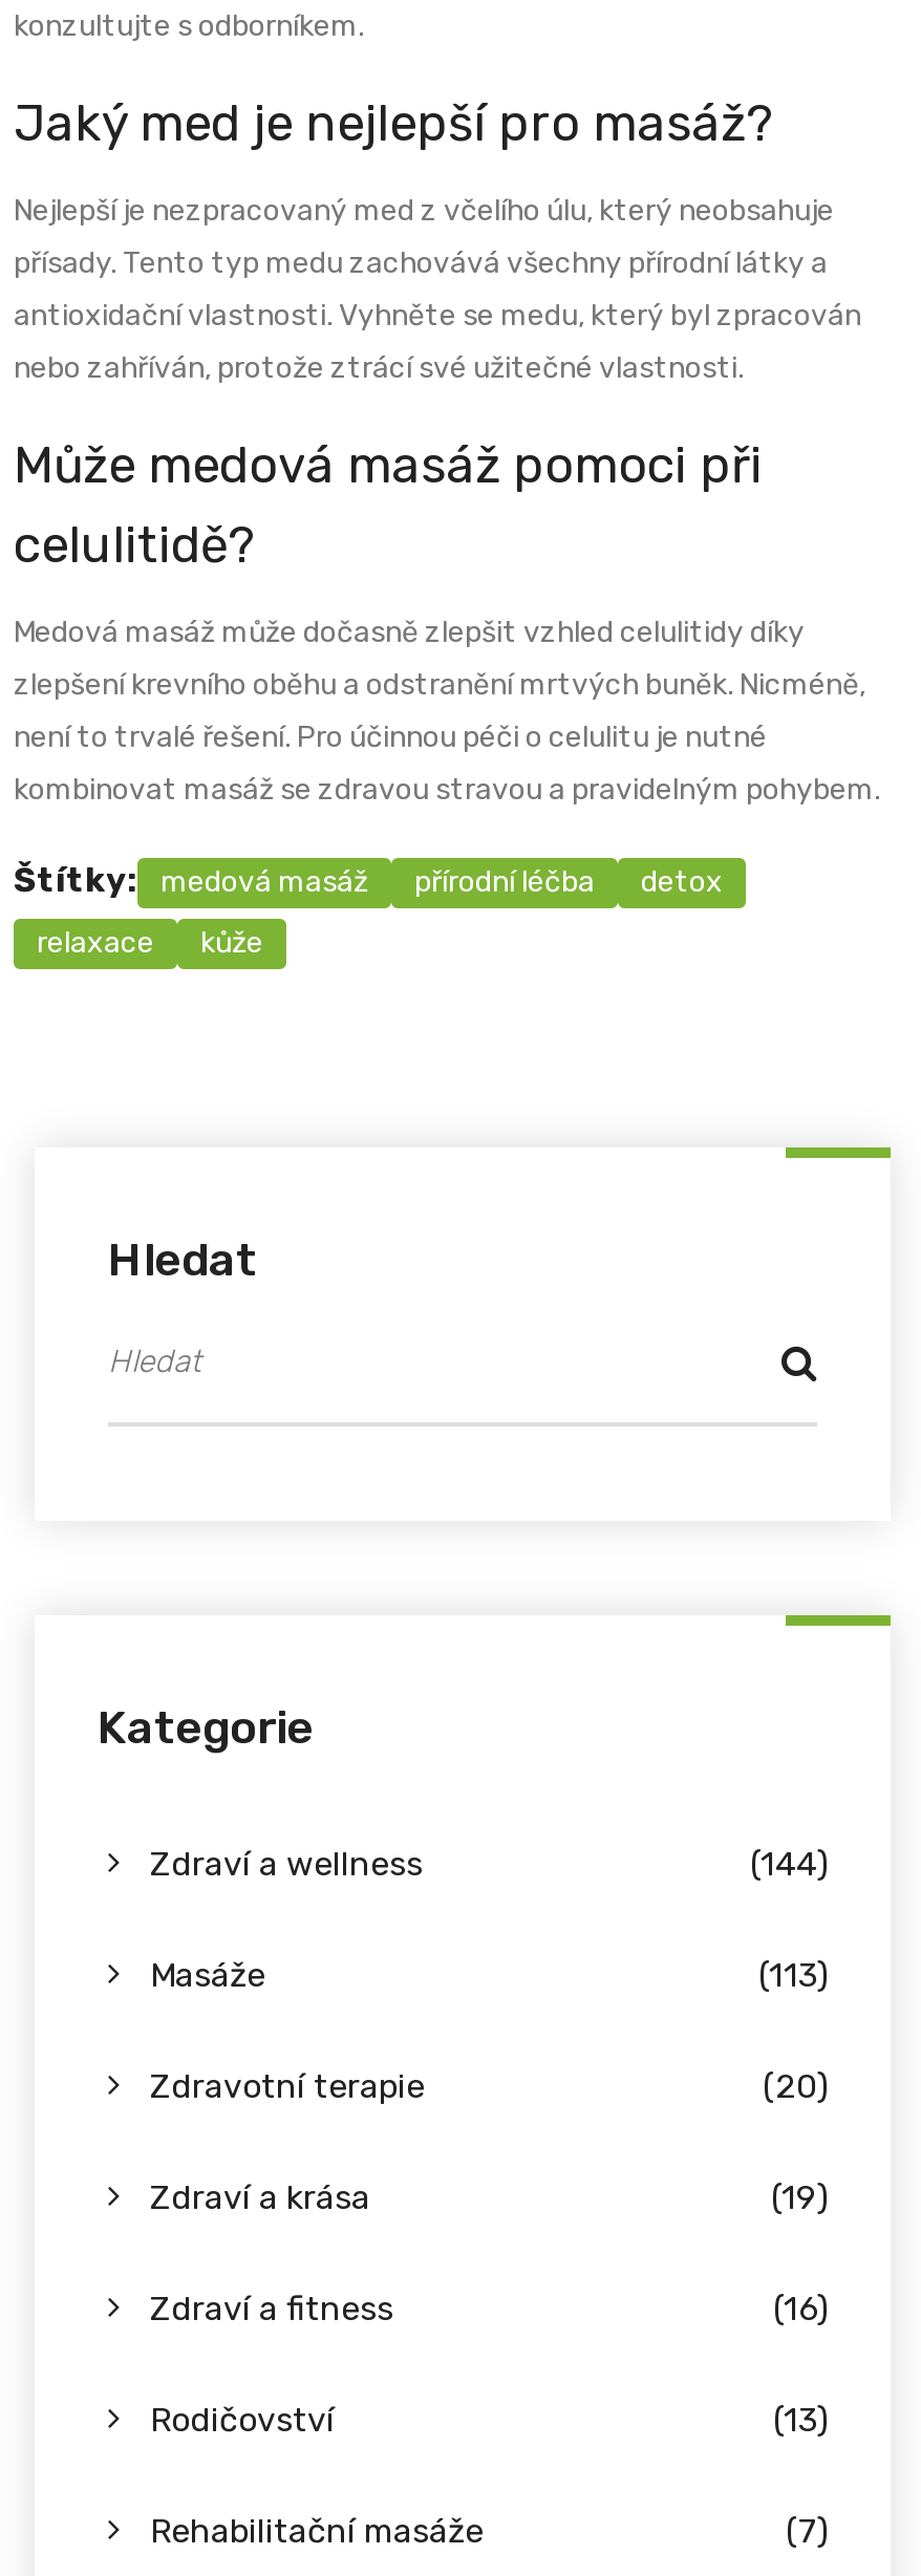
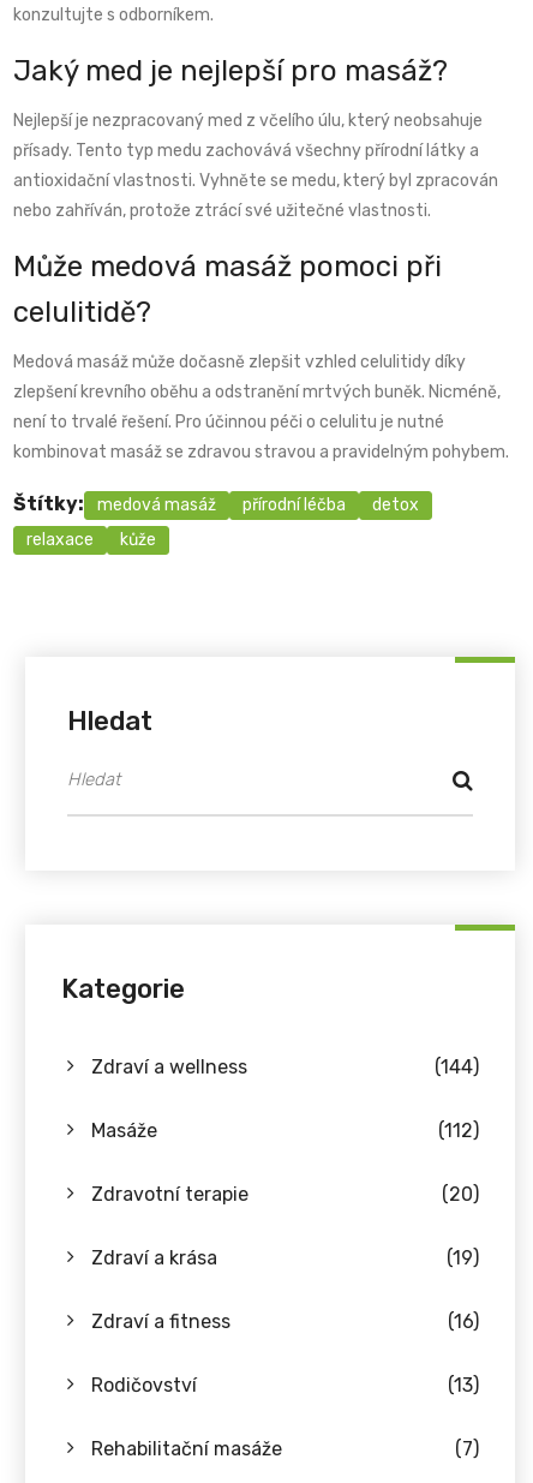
[758,1956,828,1996] (113) -> [438,1120,479,1142] (112)

